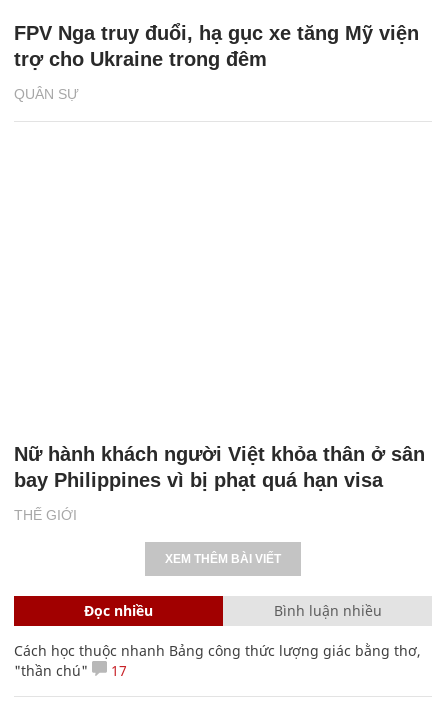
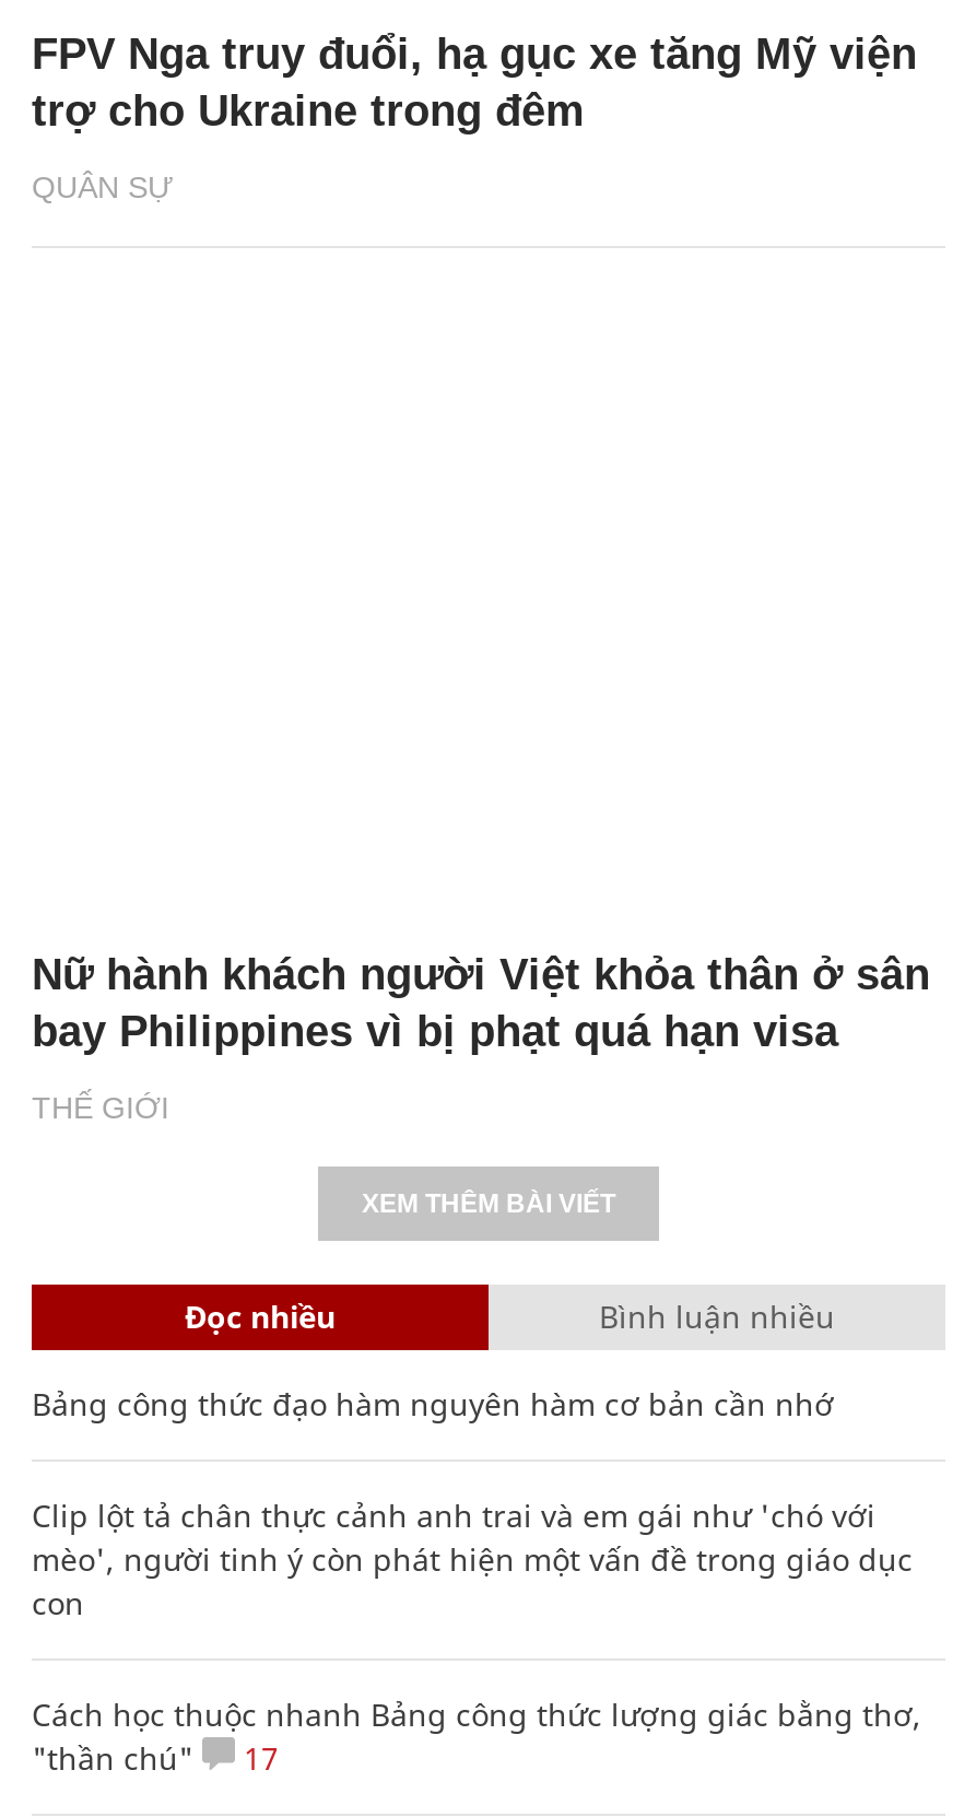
none -> [32,1382,913,1623] Bảng công thức đạo hàm nguyên hàm cơ bản cần nhớ | Clip lột tả chân thực cảnh anh trai và em gái như 'chó với | mèo', người tinh ý còn phát hiện một vấn đề trong giáo dục | con

